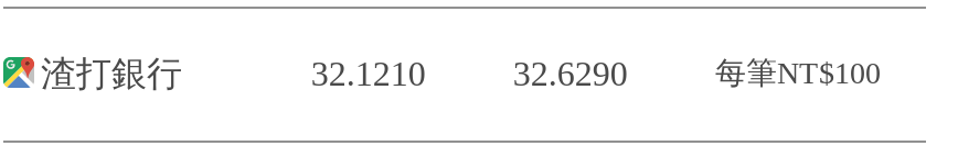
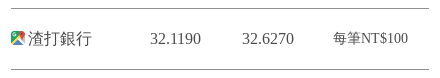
[311,55,426,92] 32.1210 -> [150,30,201,47] 32.1190
[513,55,628,92] 32.6290 -> [242,30,294,47] 32.6270

